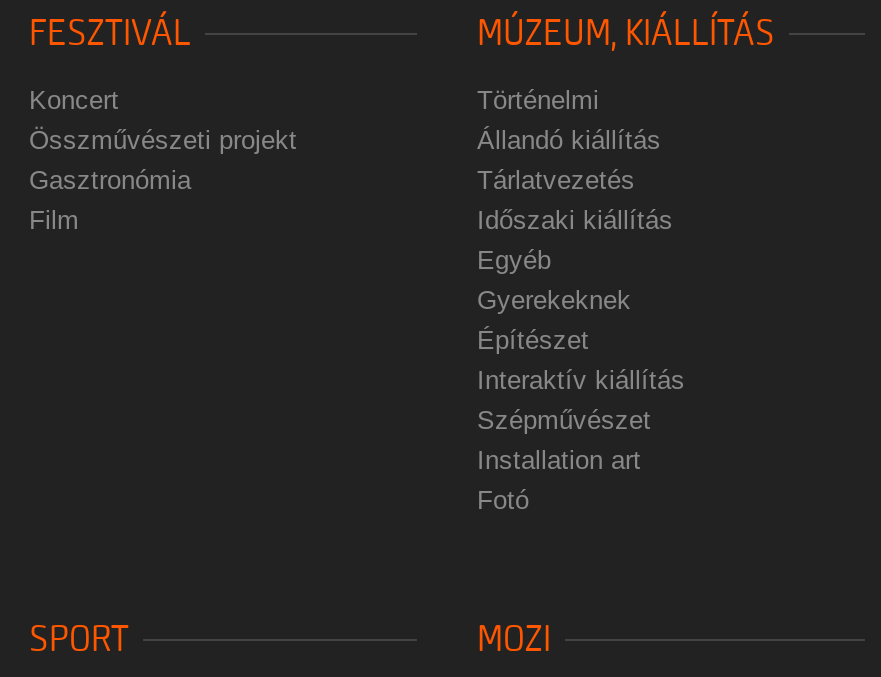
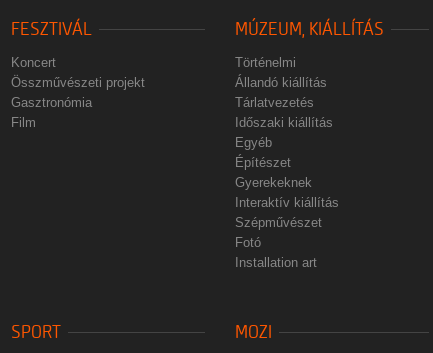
moved [477,285,631,315] -> [235,175,312,190]: Gyerekeknek
moved [477,325,589,355] -> [235,155,291,170]: Építészet
moved [477,445,641,475] -> [235,255,317,270]: Installation art
moved [477,485,529,515] -> [235,235,261,250]: Fotó

